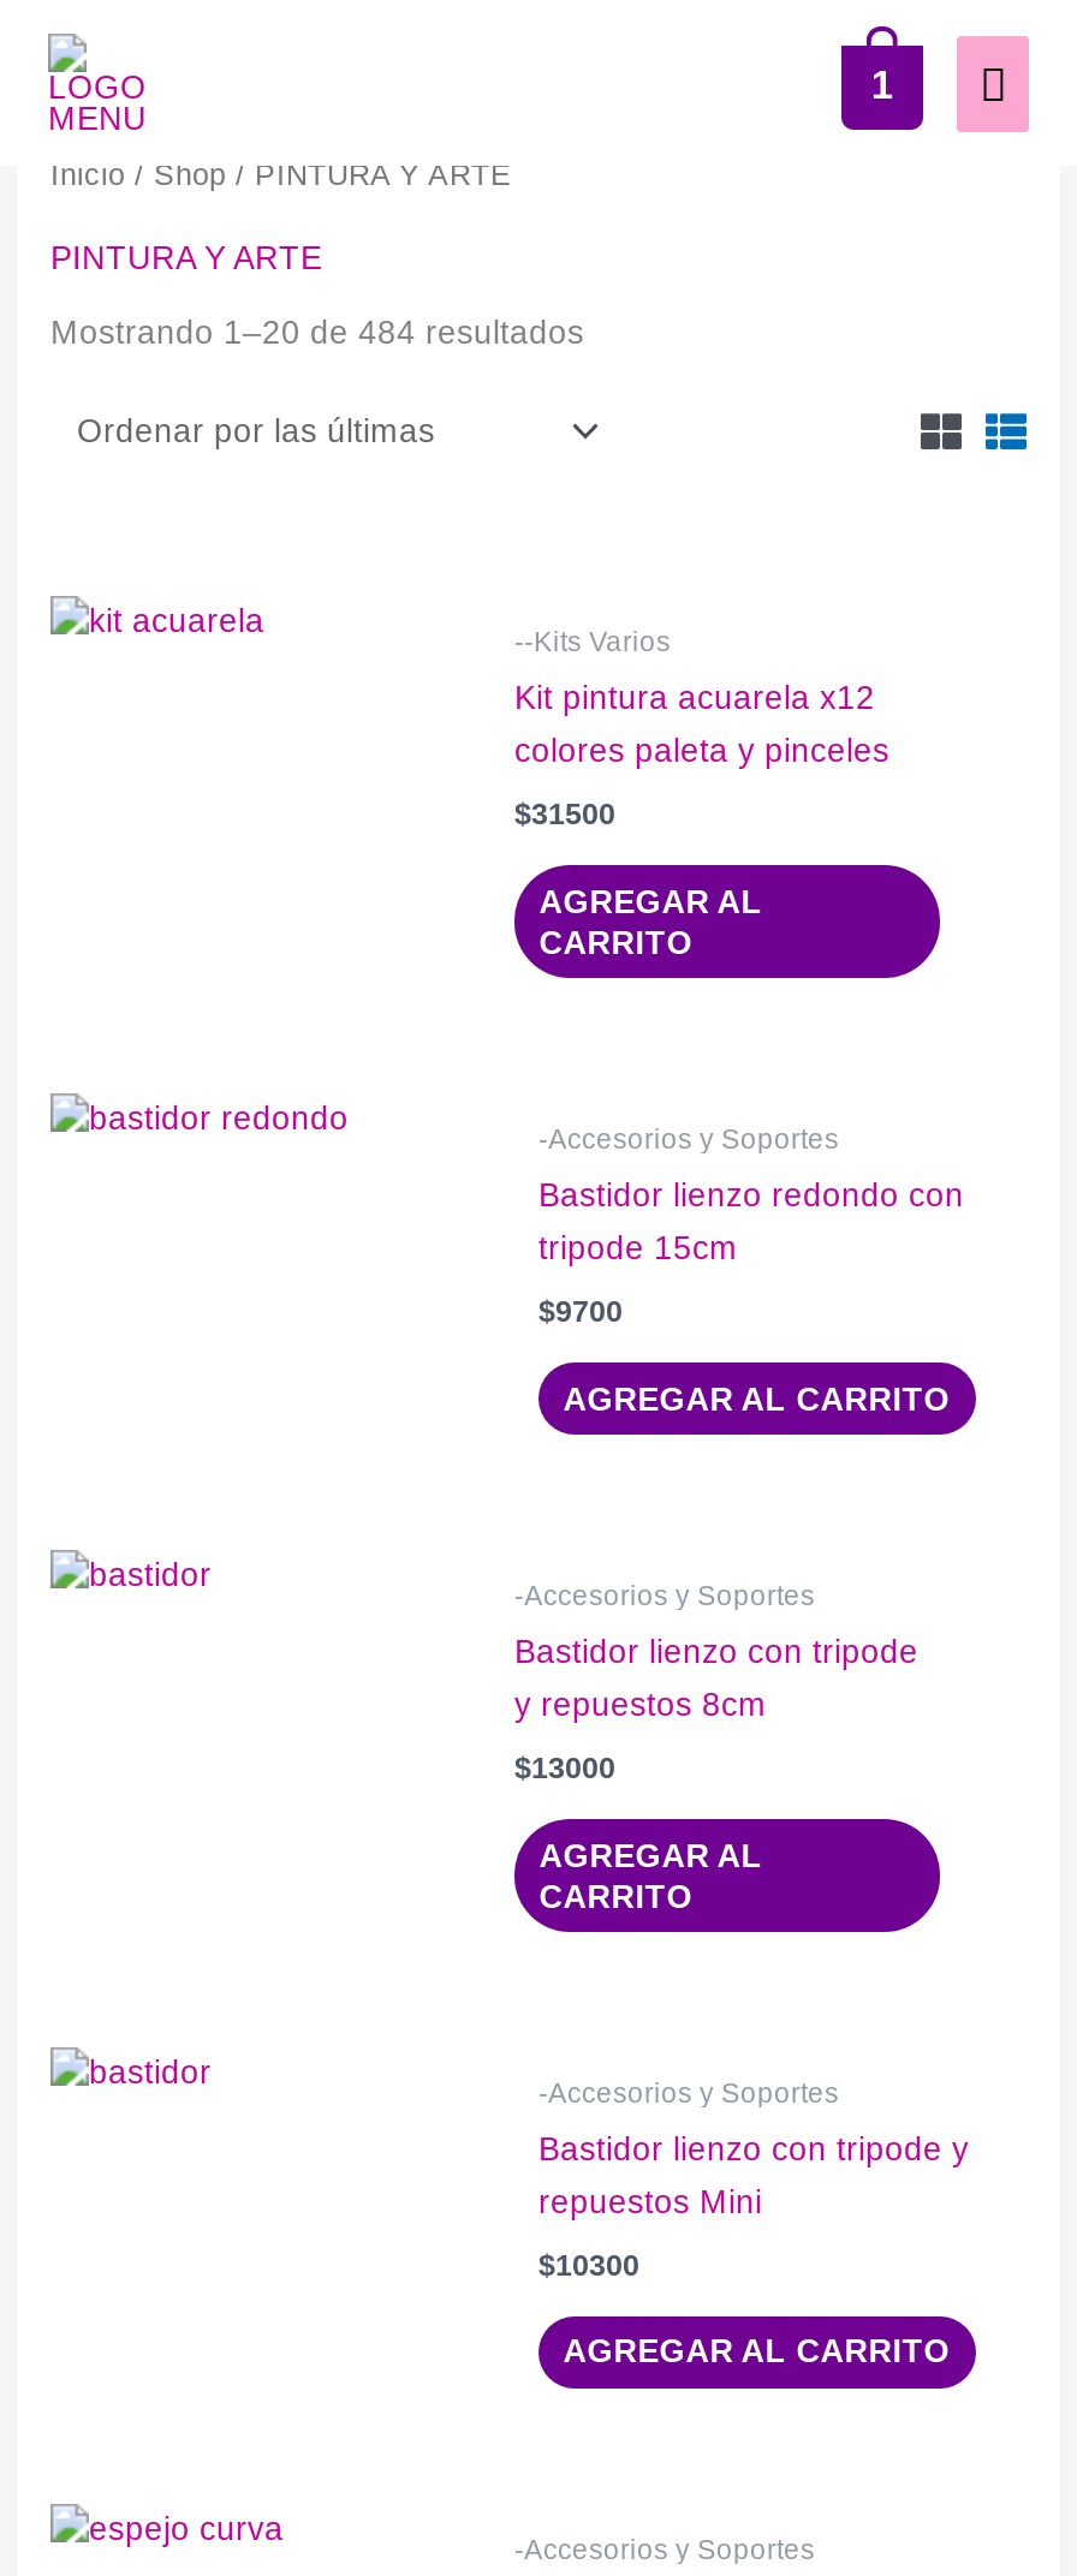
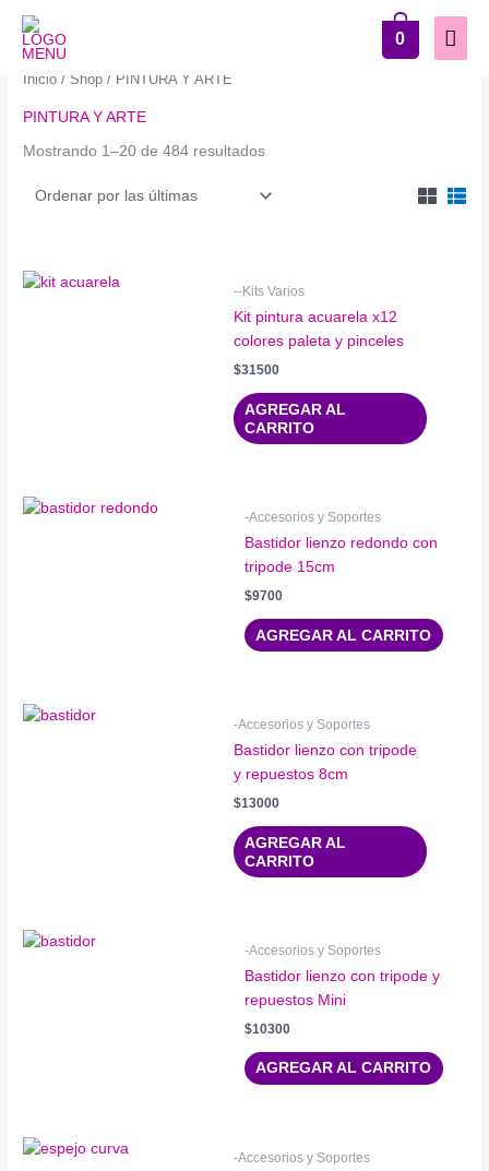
[871,62,893,106] 1 -> [396,28,405,48] 0

